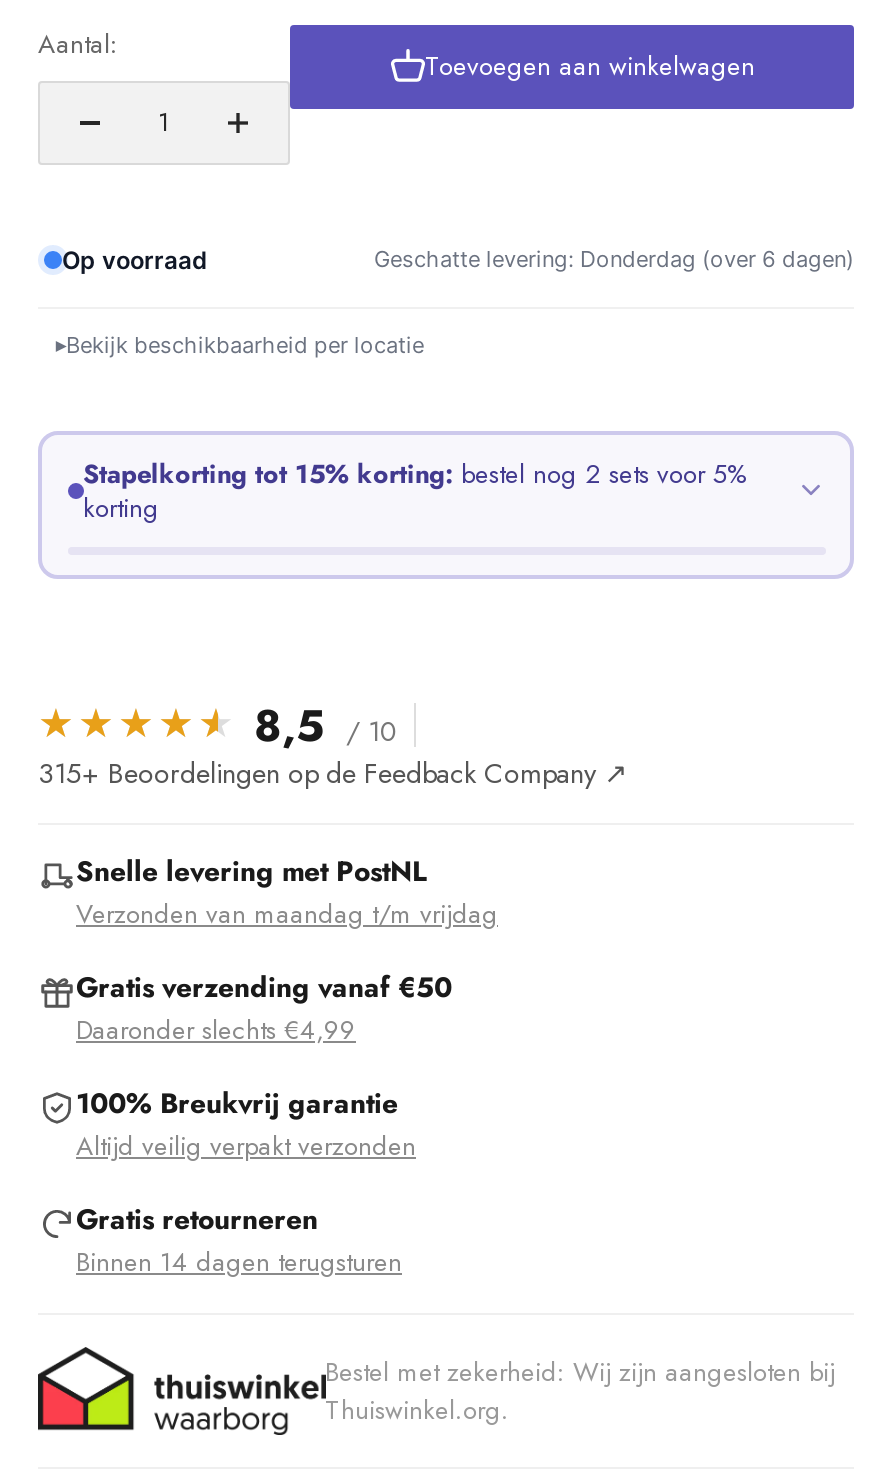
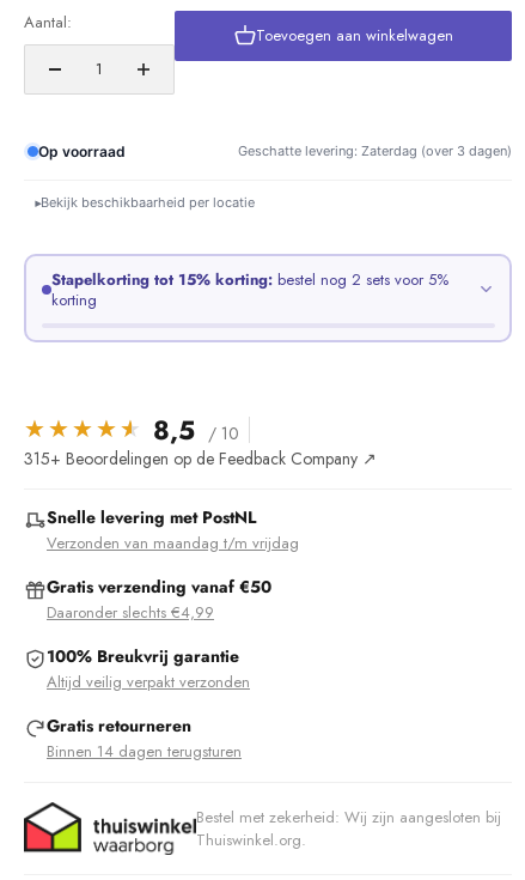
[374,245,854,273] Geschatte levering: Donderdag (over 6 dagen) -> [238,142,512,159] Geschatte levering: Zaterdag (over 3 dagen)

